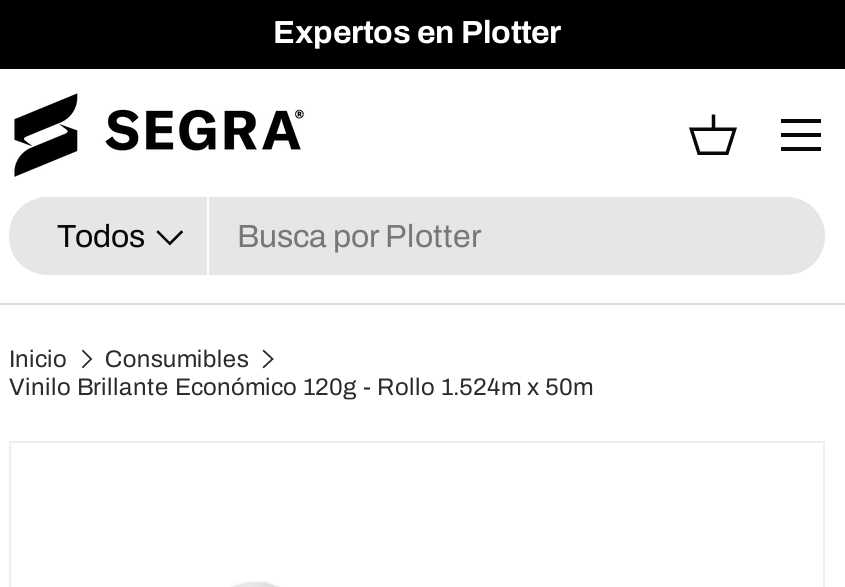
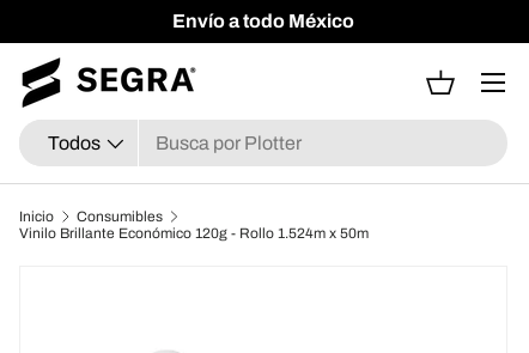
[273,15,561,49] Expertos en Plotter -> [172,11,354,31] Envío a todo México

